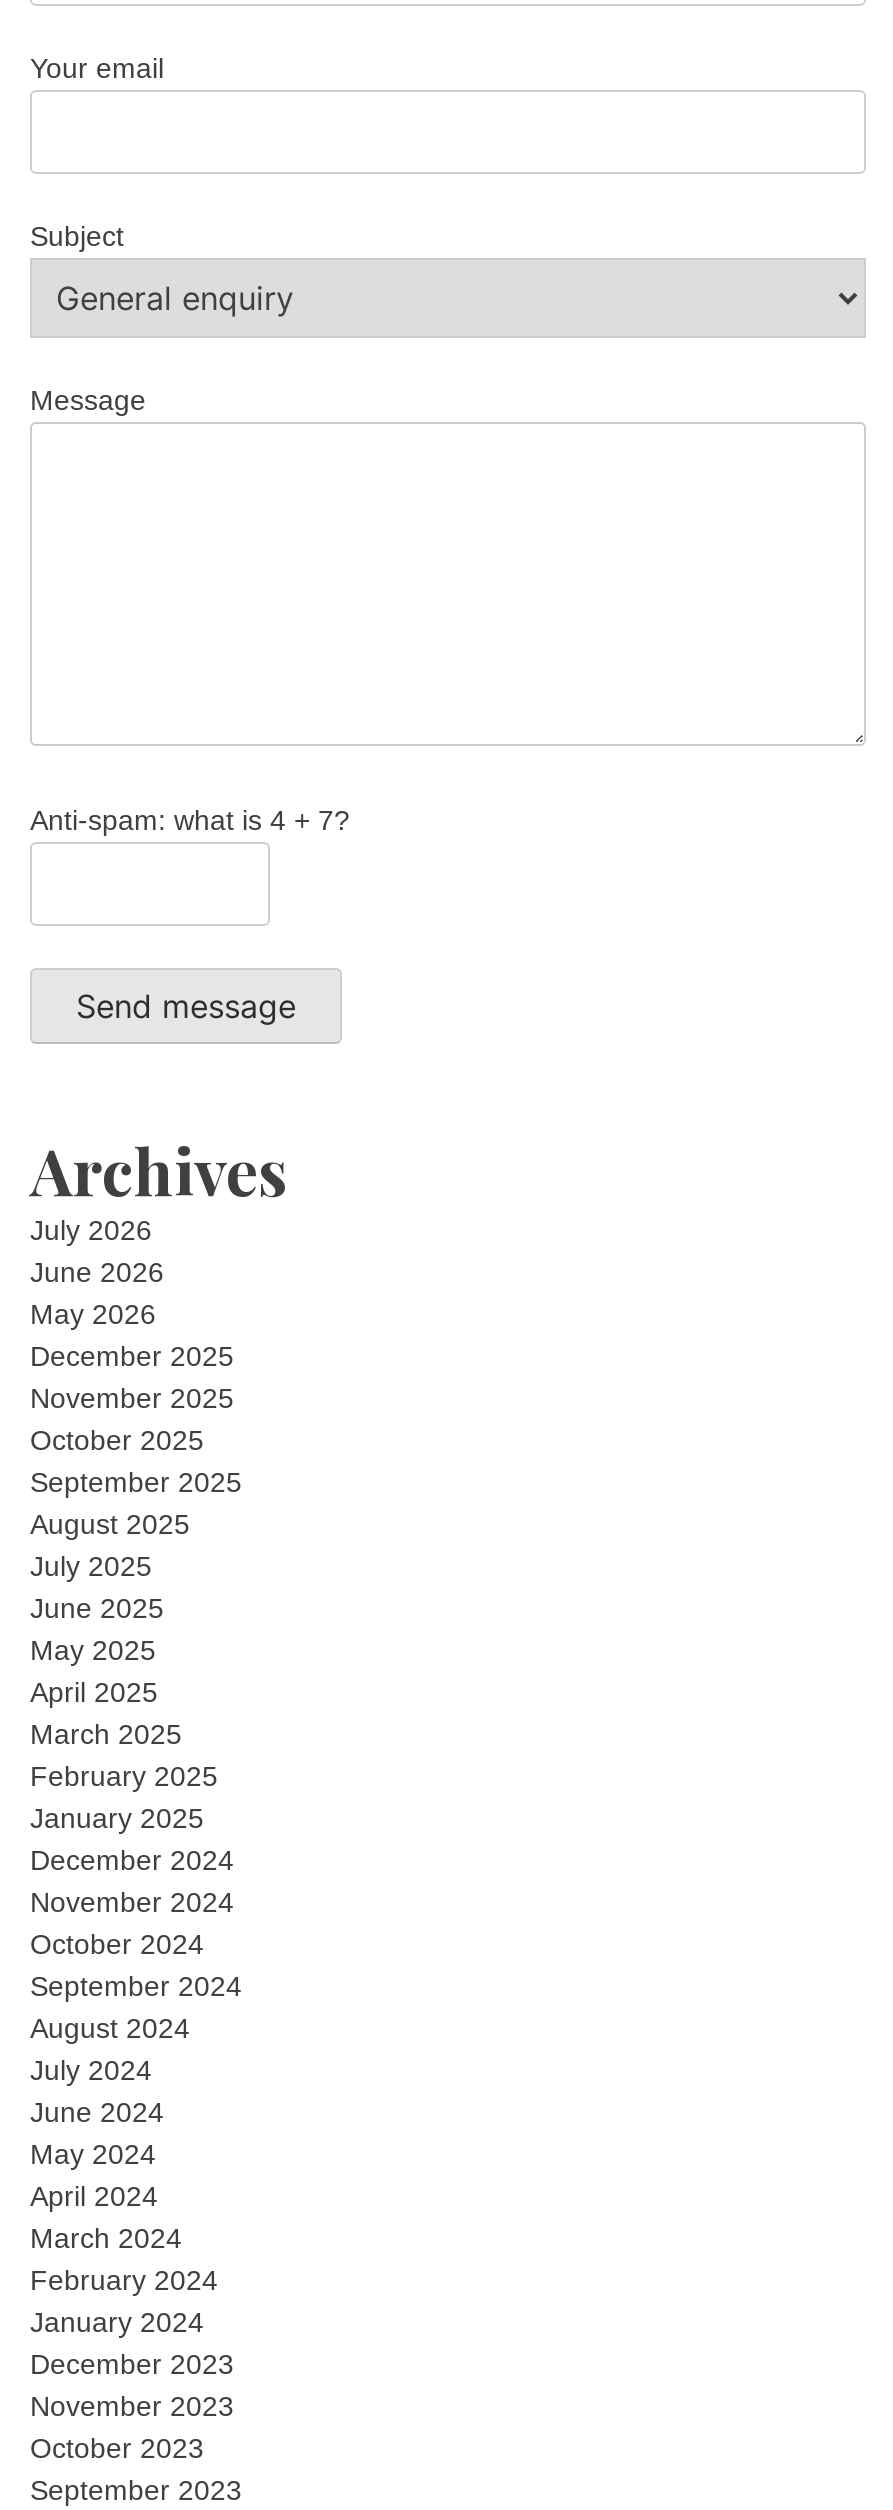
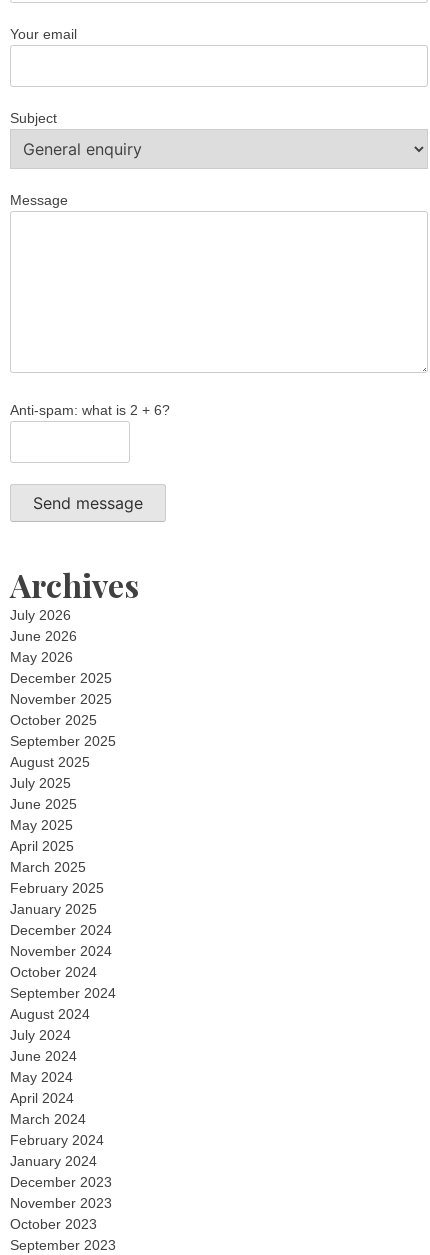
[30,803,350,835] Anti-spam: what is 4 + 7? -> [10,402,170,418] Anti-spam: what is 2 + 6?

